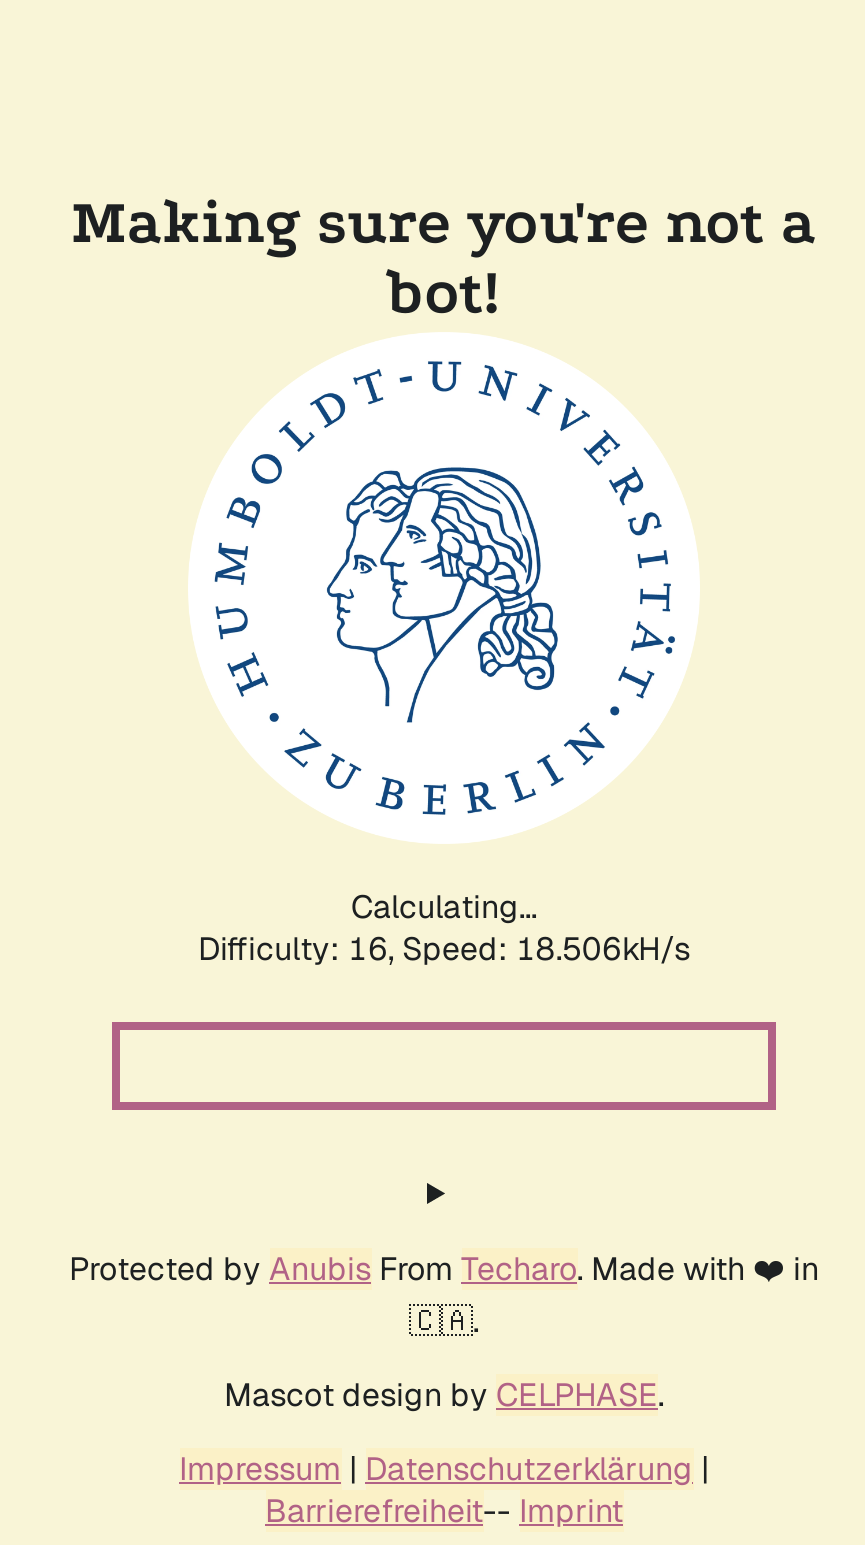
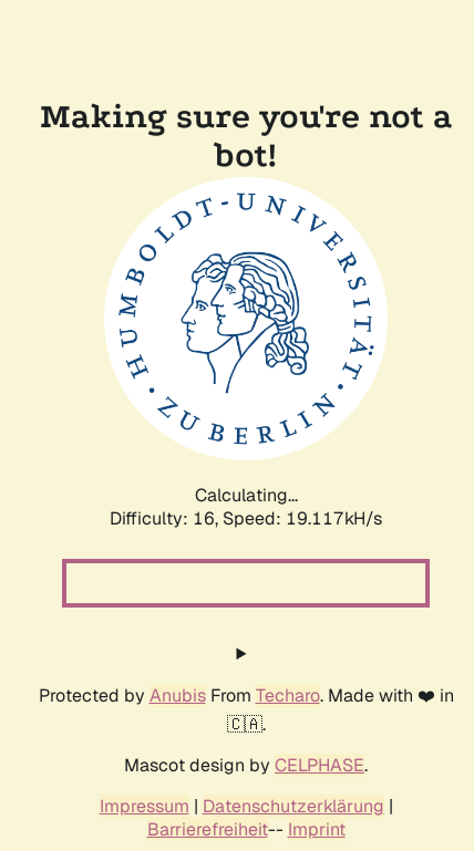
[198,928,690,970] Difficulty: 16, Speed: 18.506kH/s -> [110,507,382,530] Difficulty: 16, Speed: 19.117kH/s

